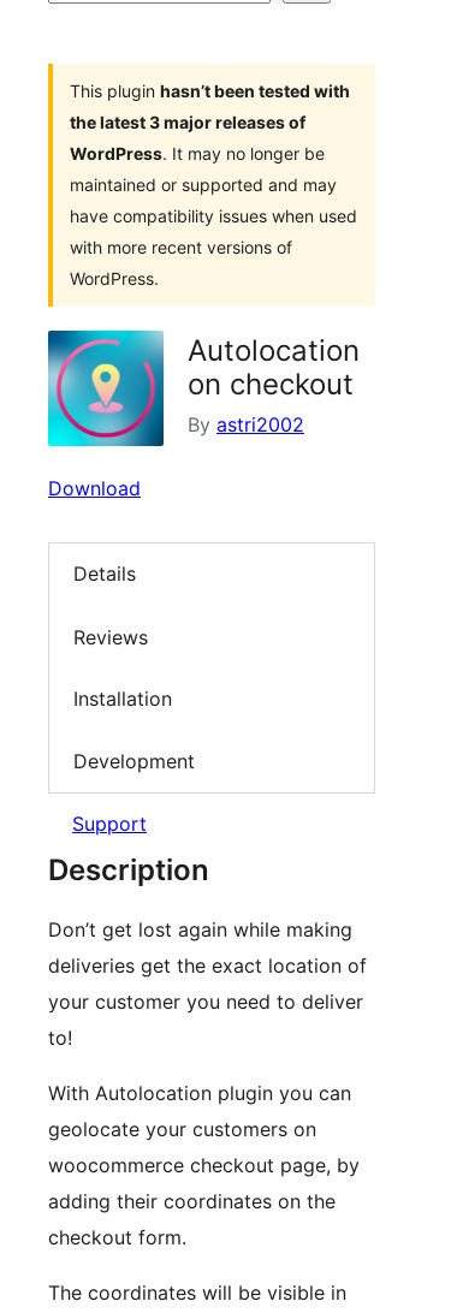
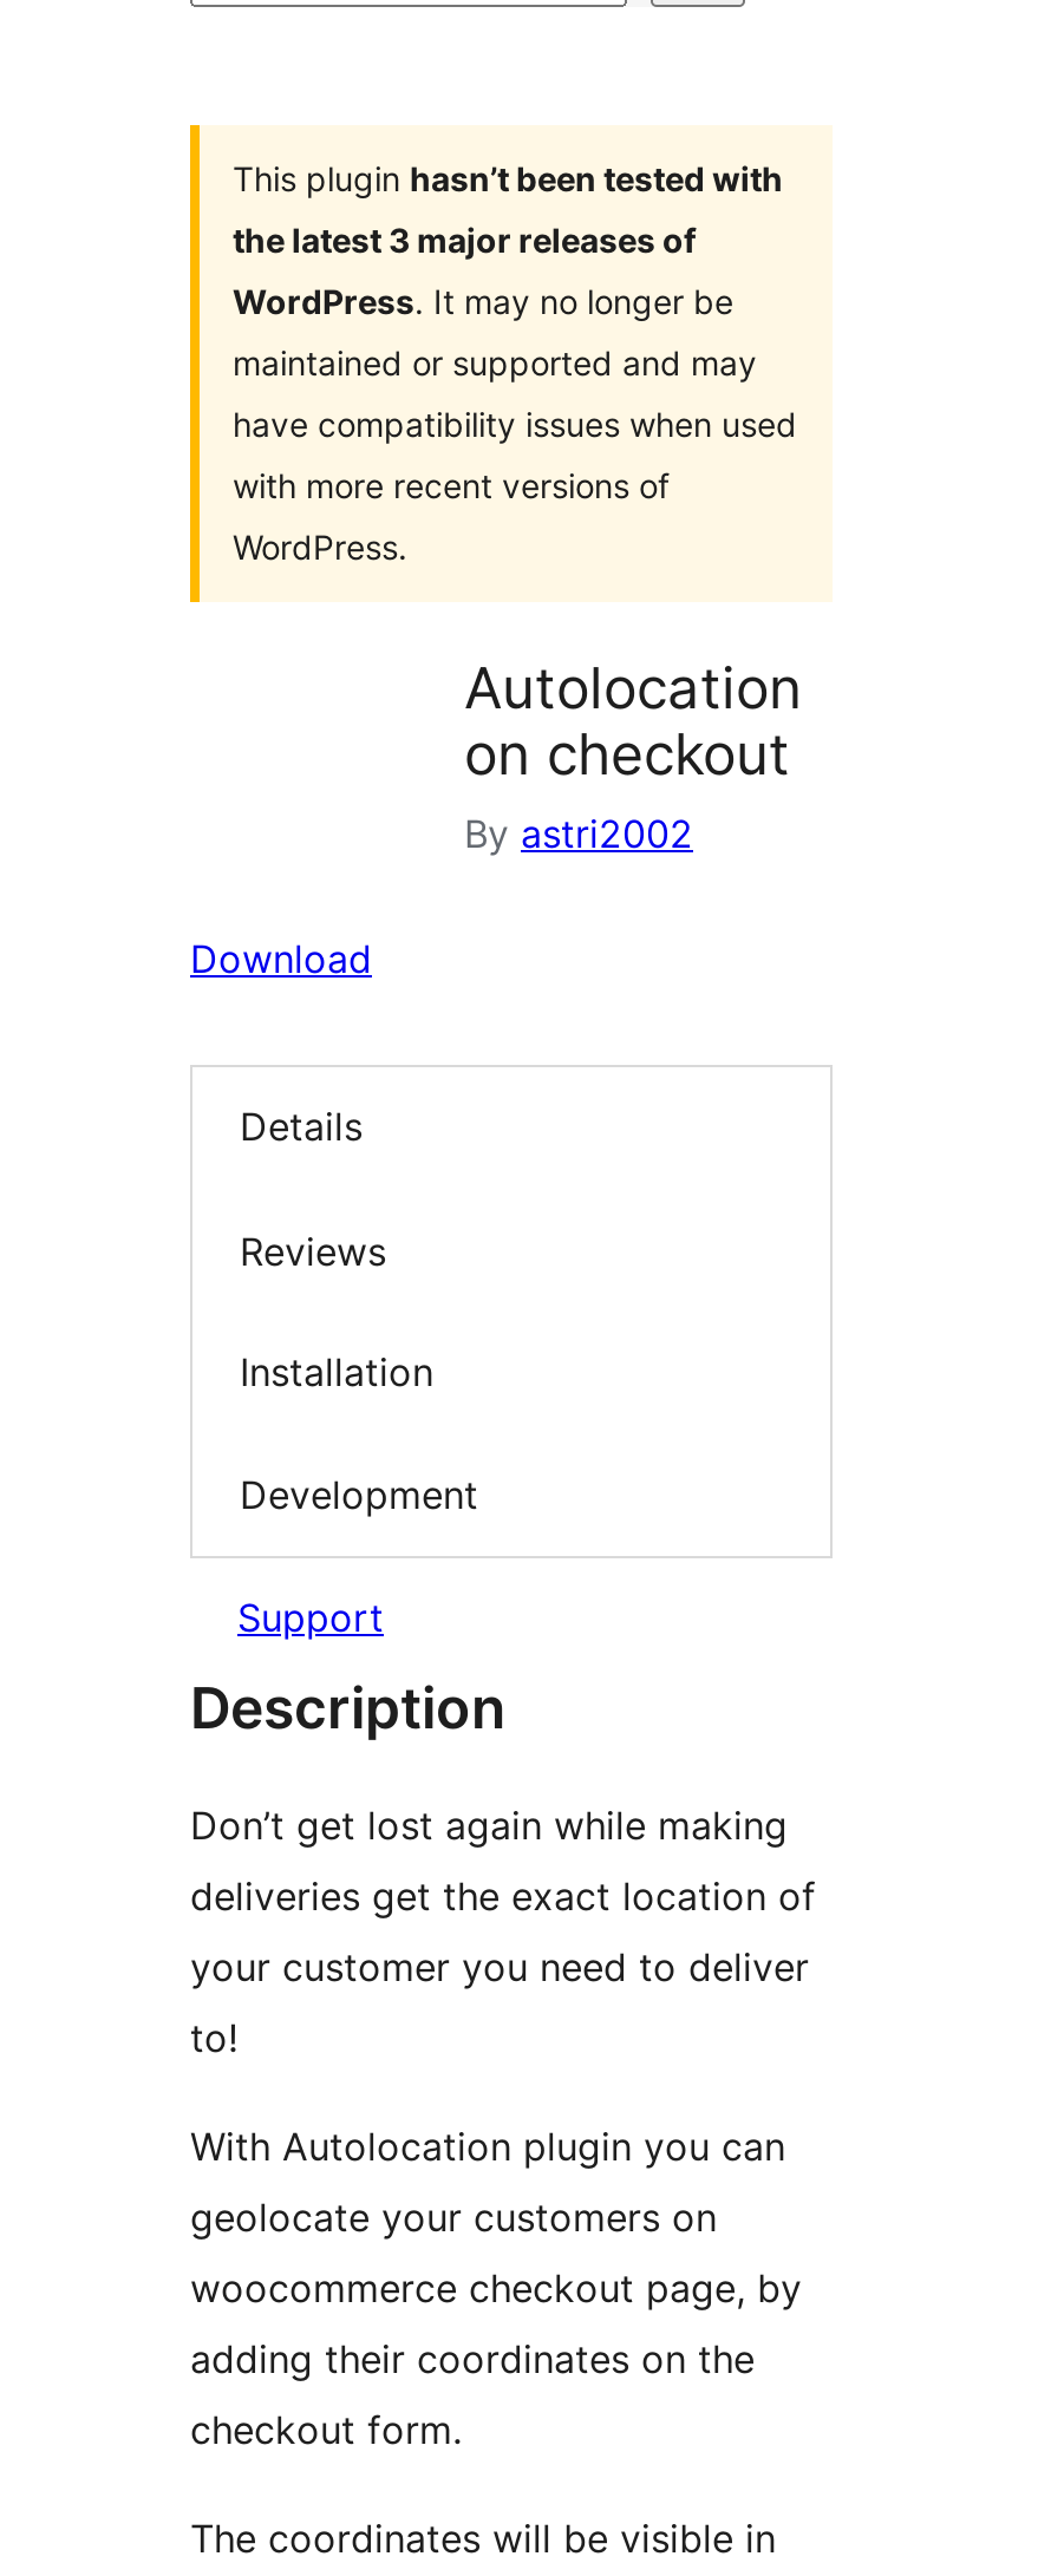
[47,329,165,447] [image] -> none

